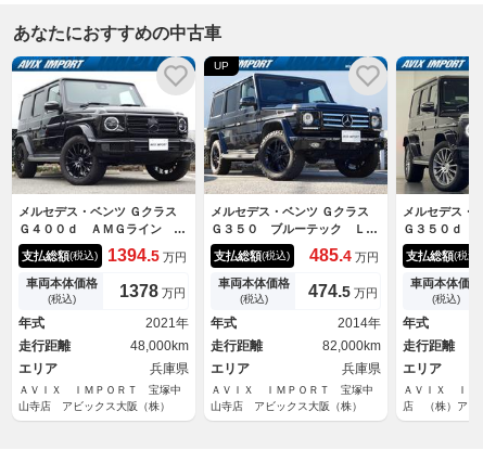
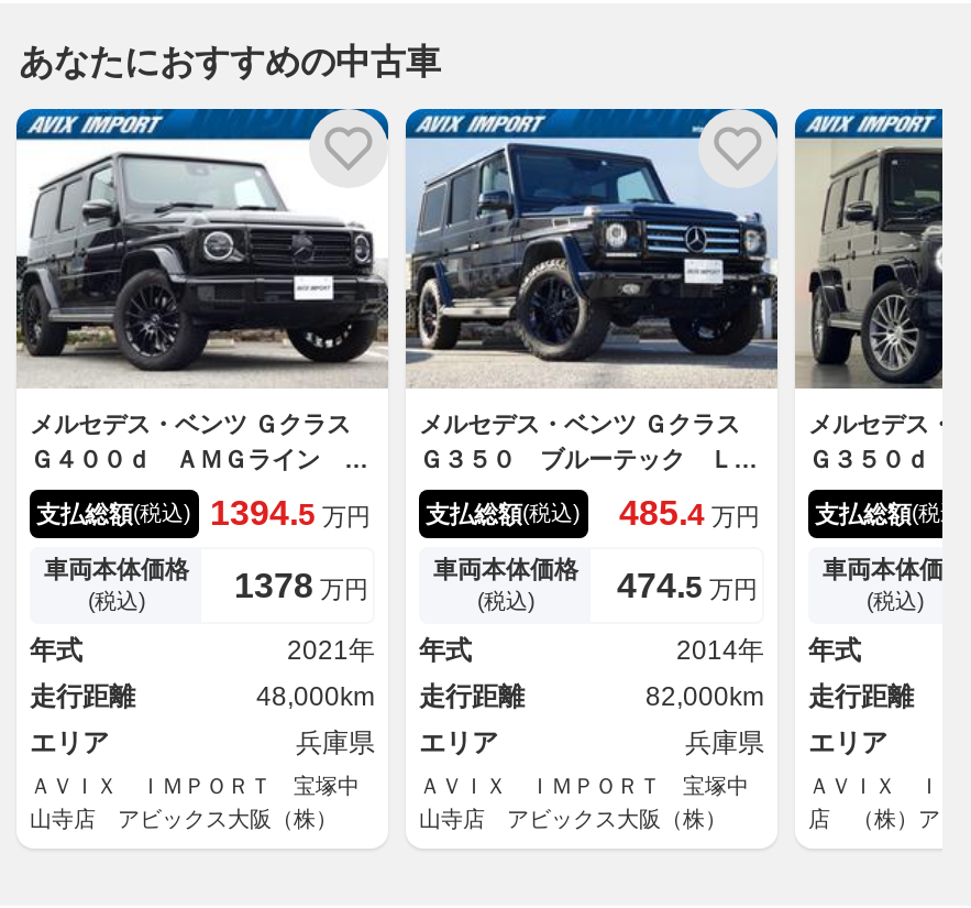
[214,60,229,72] UP -> none

